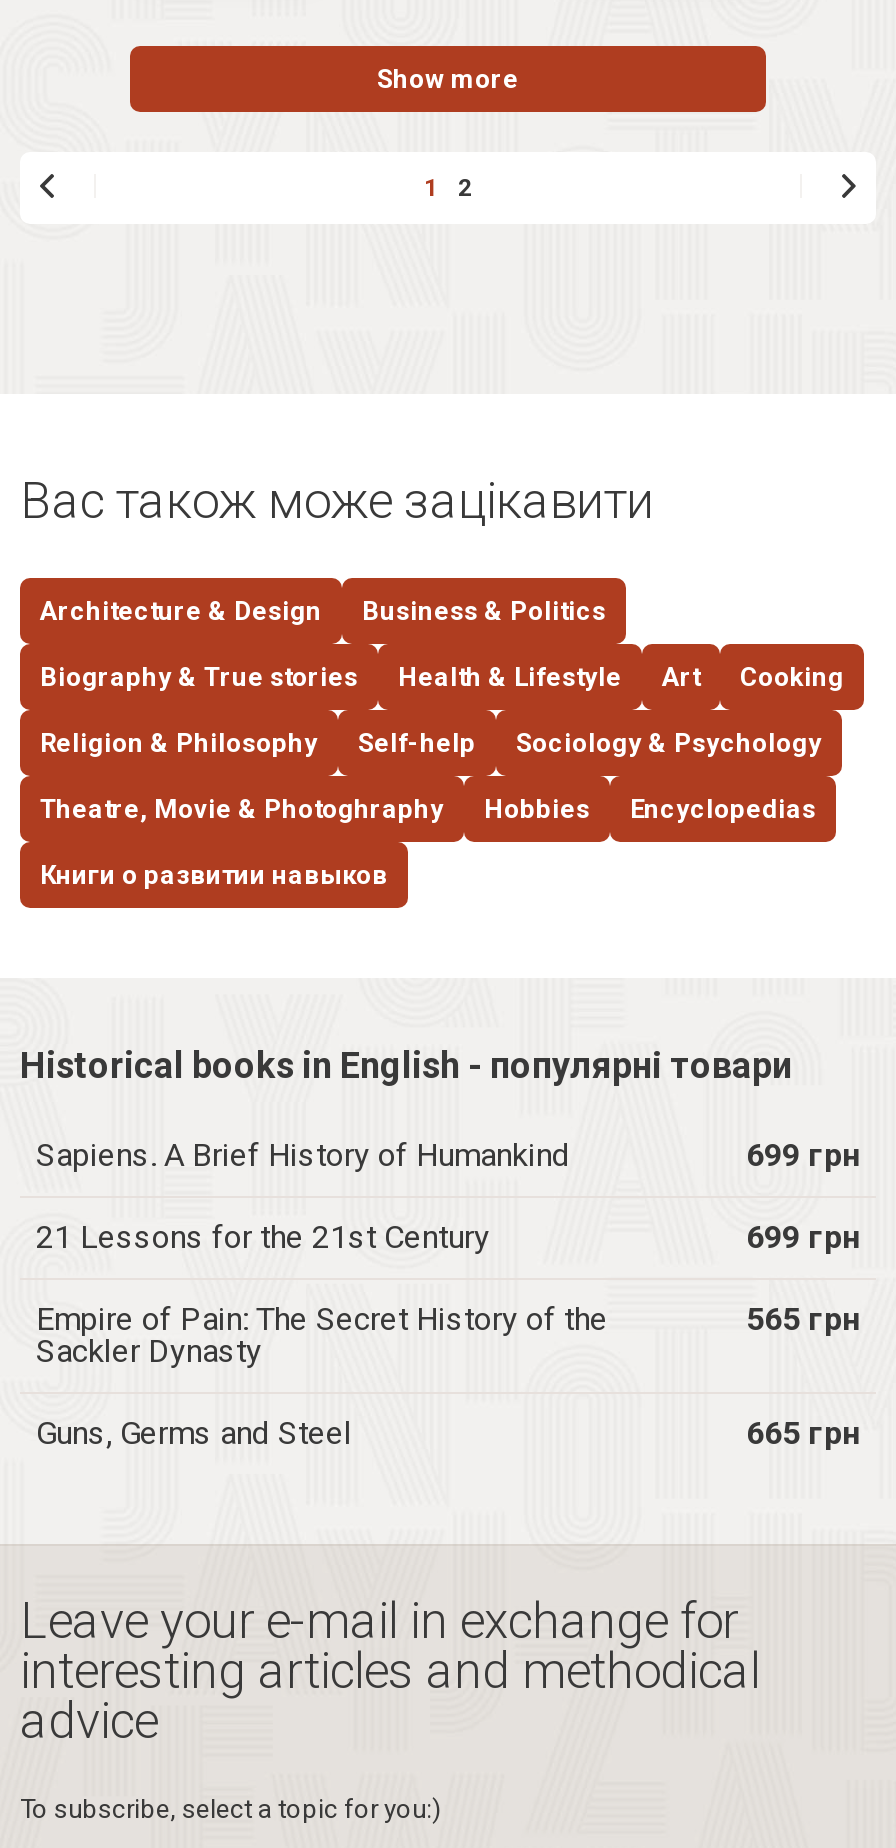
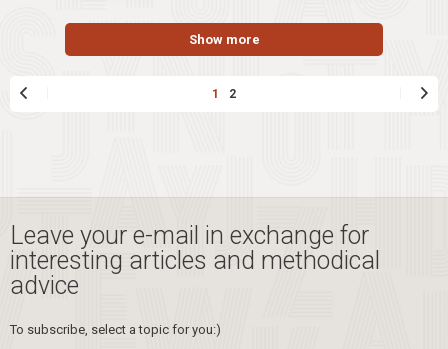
[20,472,844,890] Вас також може зацікавити | Architecture & Design | Business & Politics | Biography & True stories | Health & Lifestyle | Art | Cooking | Religion & Philosophy | Self-help | Sociology & Psychology | Theatre, Movie & Photoghraphy | Hobbies | Encyclopedias | Книги о развитии навыков -> none
[20,1044,860,1370] Historical books in English - популярні товари | Sapiens. A Brief History of Humankind | 699 грн | 21 Lessons for the 21st Century | 699 грн | Empire of Pain: The Secret History of the | Sackler Dynasty -> none
[36,1300,860,1452] 565 грн | Guns, Germs and Steel | 665 грн -> none

